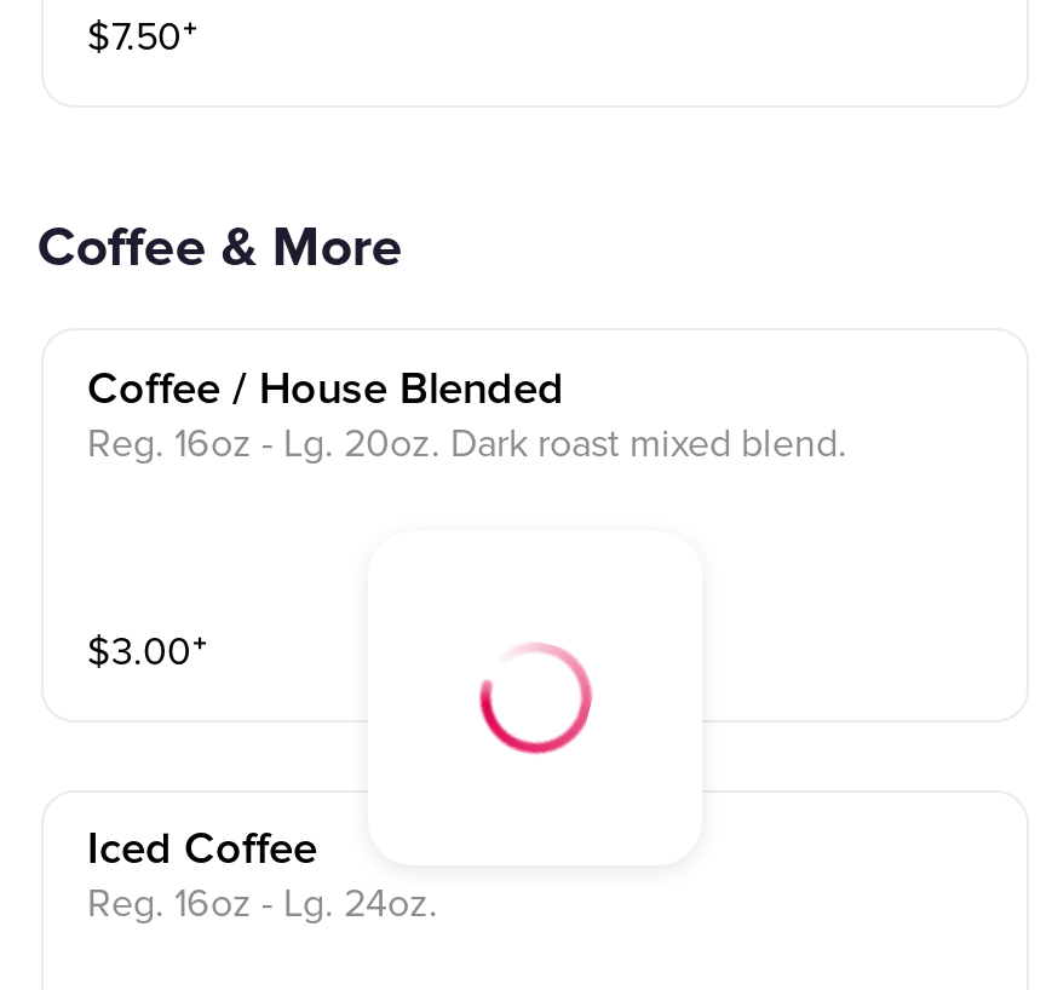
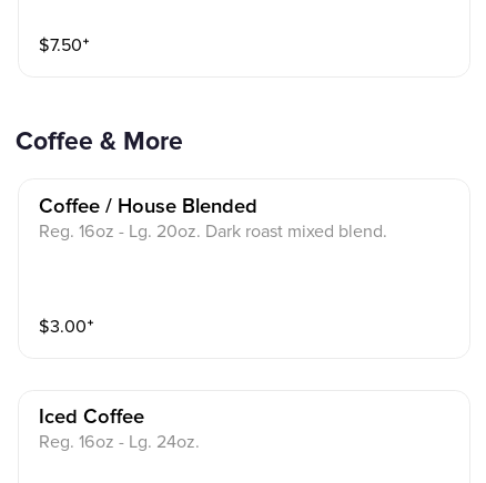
[477,640,596,756] [image] -> none

